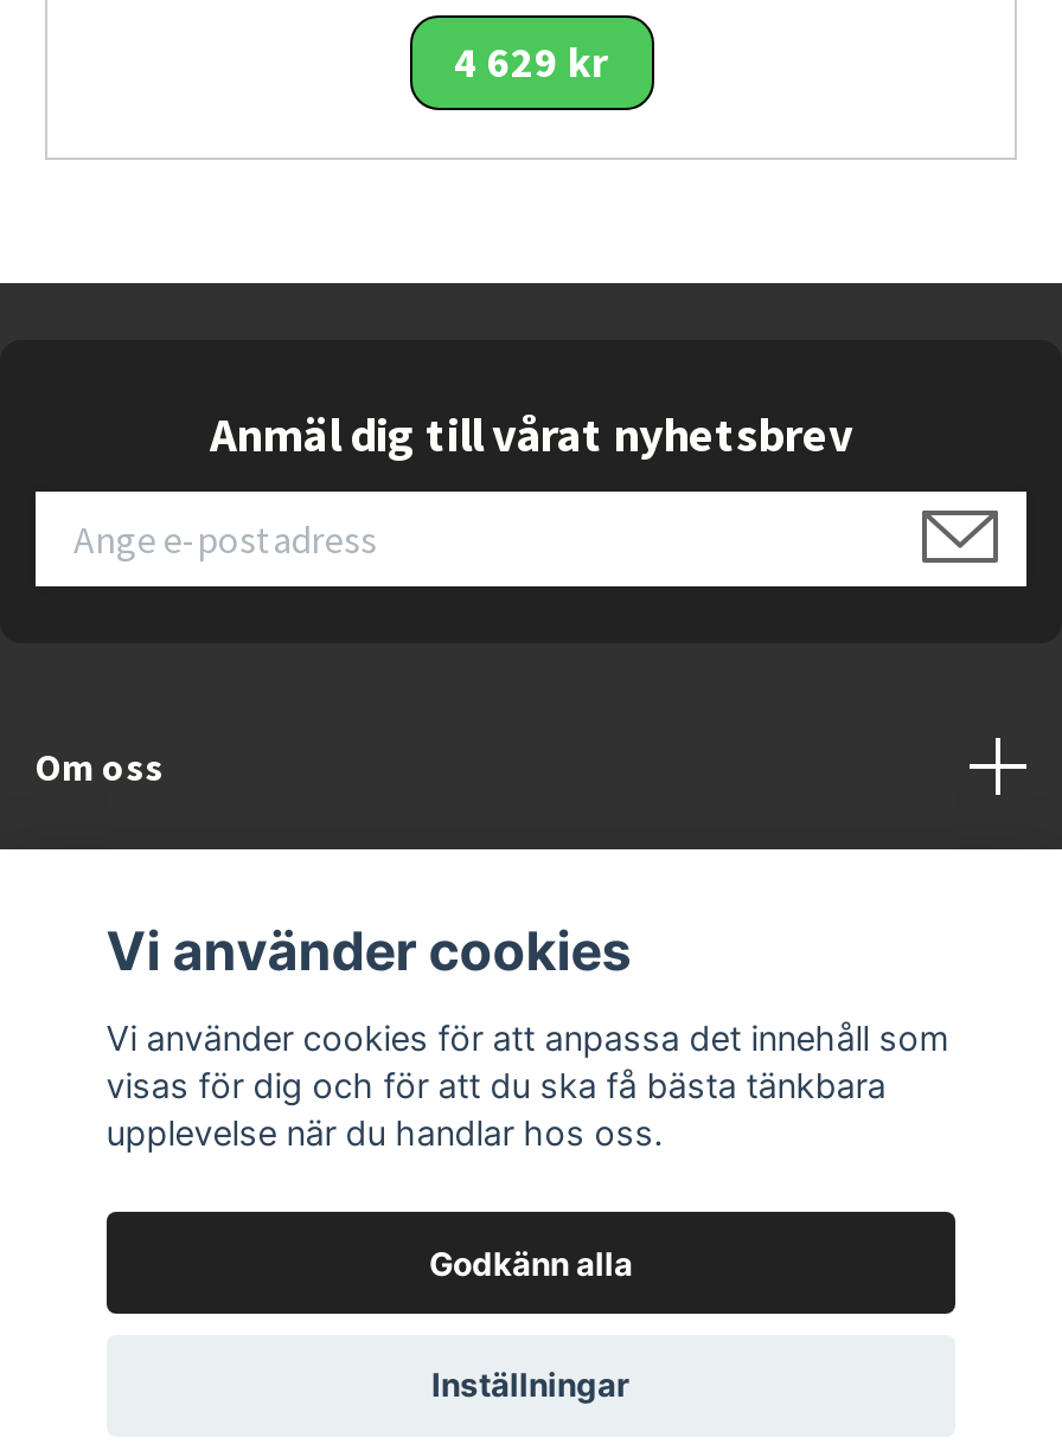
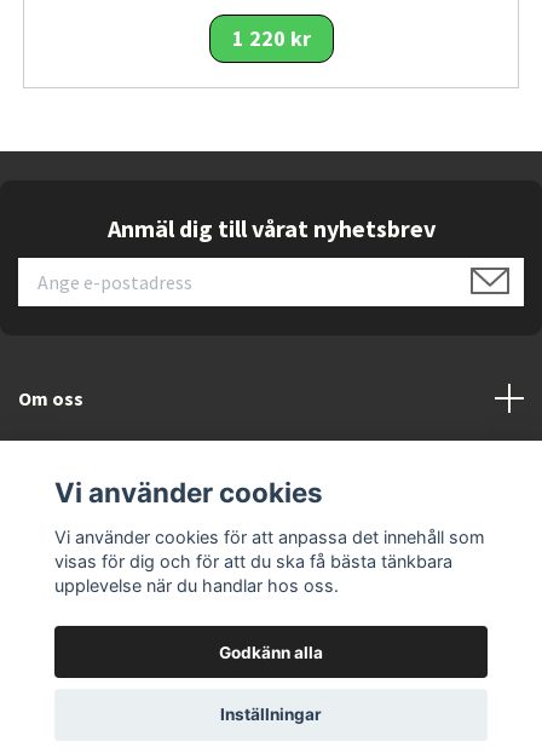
[454,34,608,89] 4 629 kr -> [232,24,310,52] 1 220 kr

